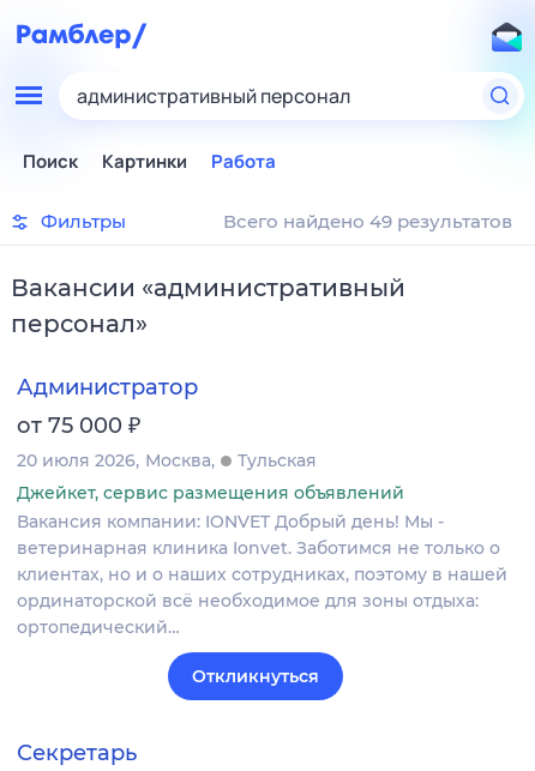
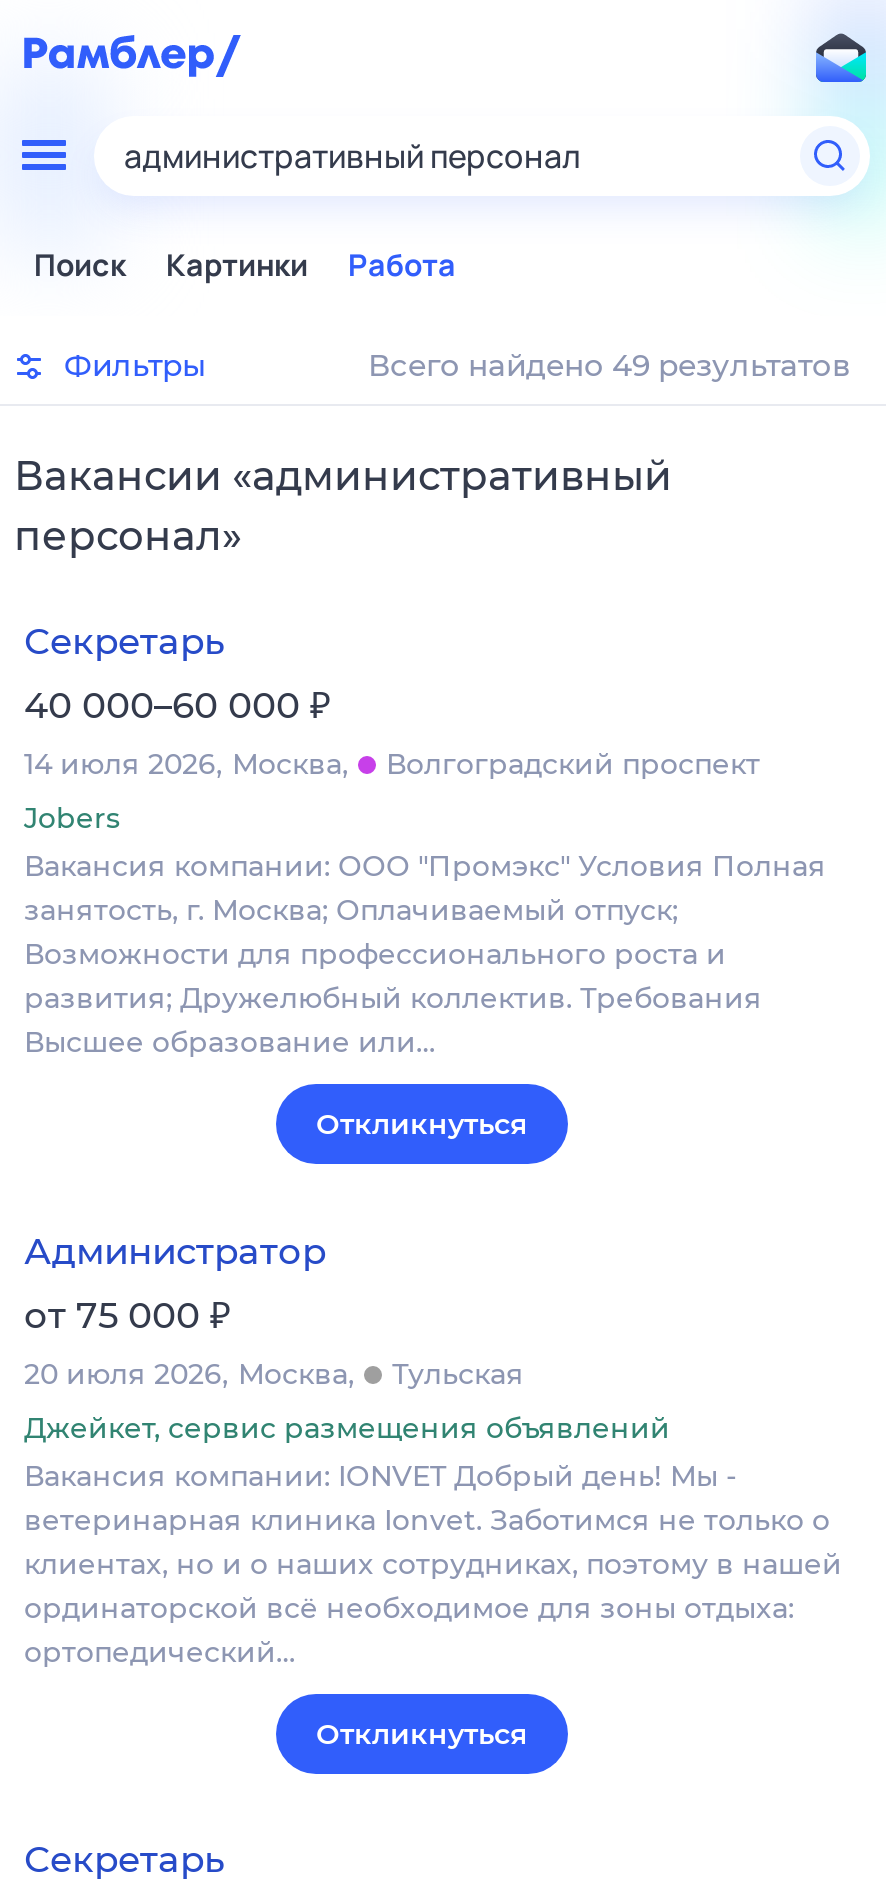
none -> [24,621,826,1143] Секретарь | 40 000–60 000 ₽ | 14 июля 2026 Москва | Волгоградский проспект | Jobers | Вакансия компании: ООО "Промэкс" Условия Полная | занятость, г. Москва; Оплачиваемый отпуск; | Возможности для профессионального роста и | развития; Дружелюбный коллектив. Требования | Высшее образование или… | Откликнуться

